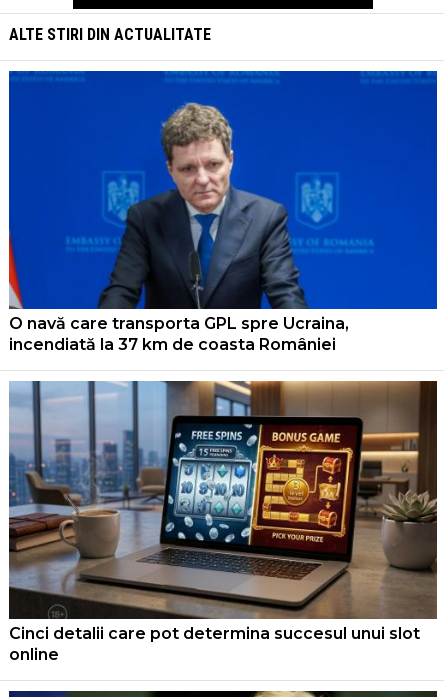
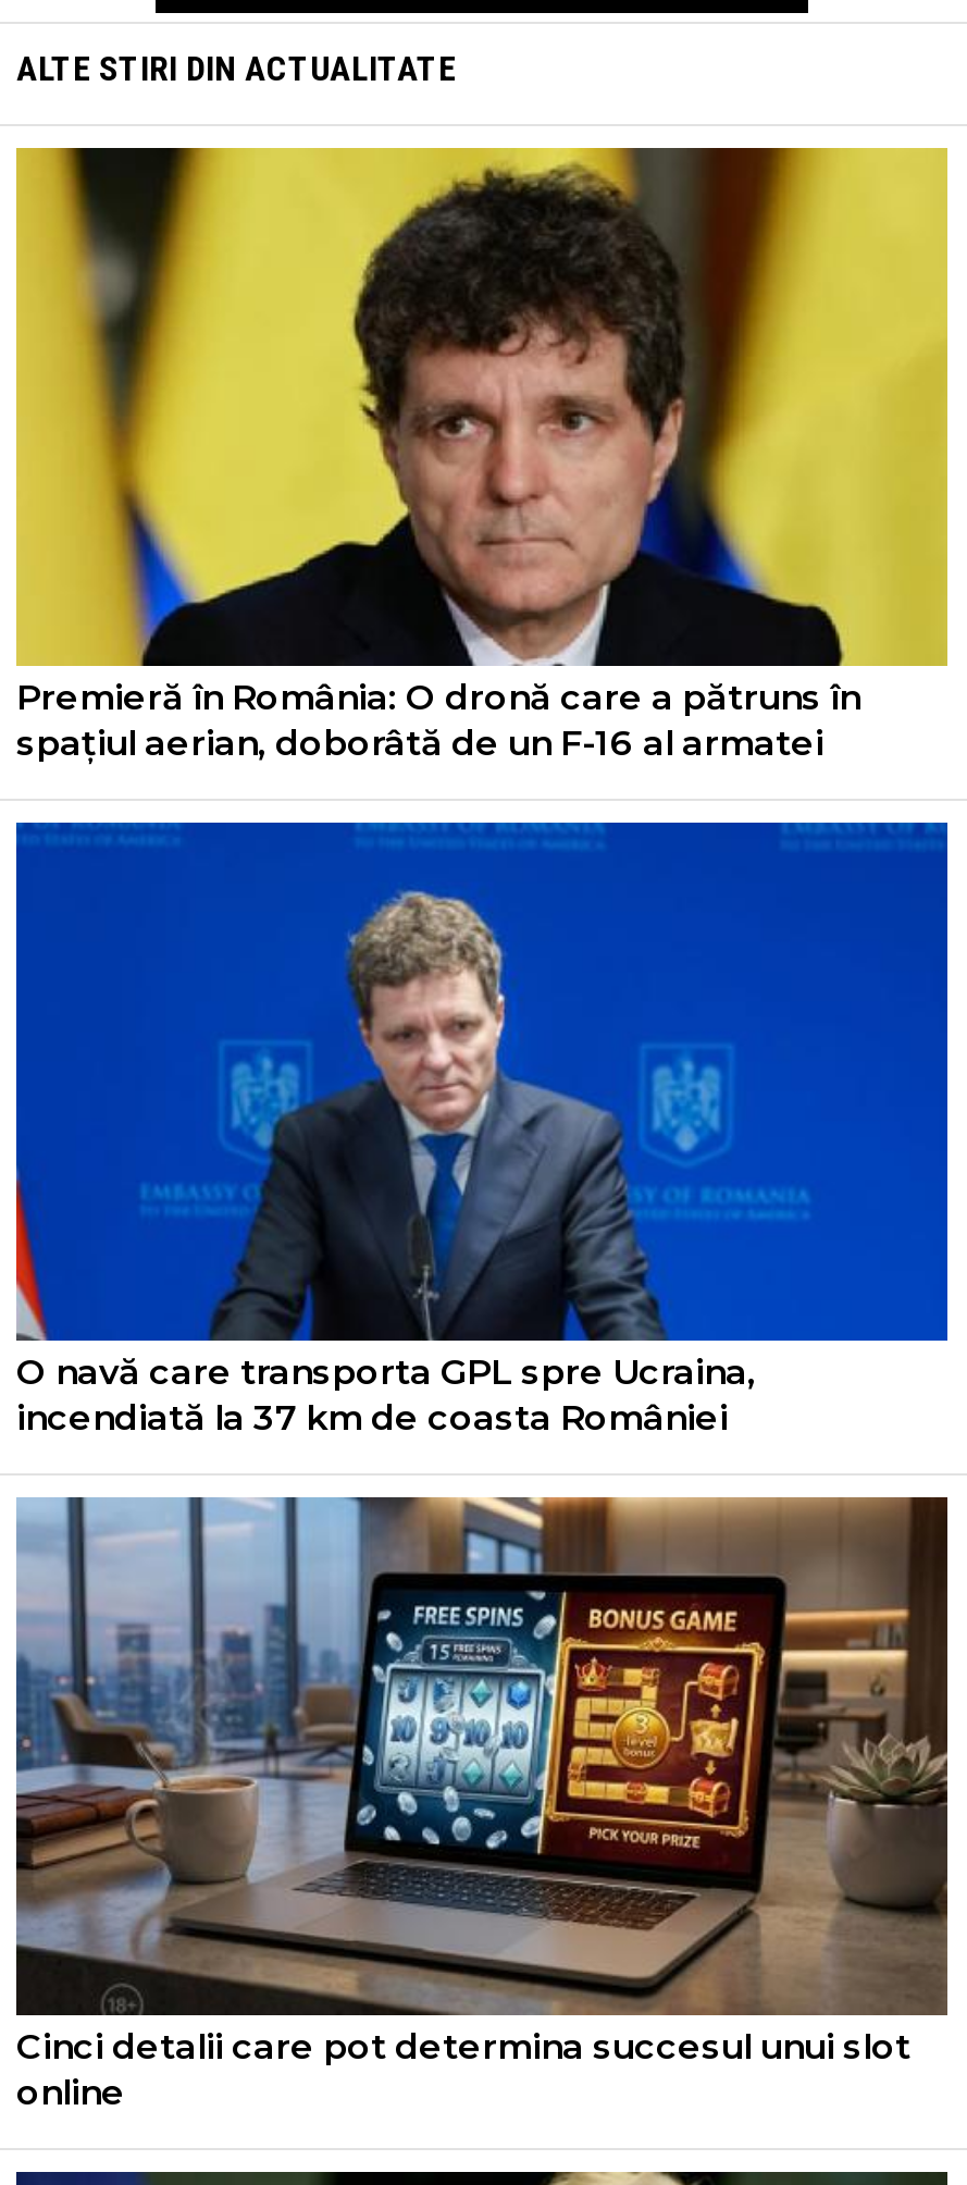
none -> [14,146,950,765] [image] | Premieră în România: O dronă care a pătruns în | spațiul aerian, doborâtă de un F-16 al armatei

